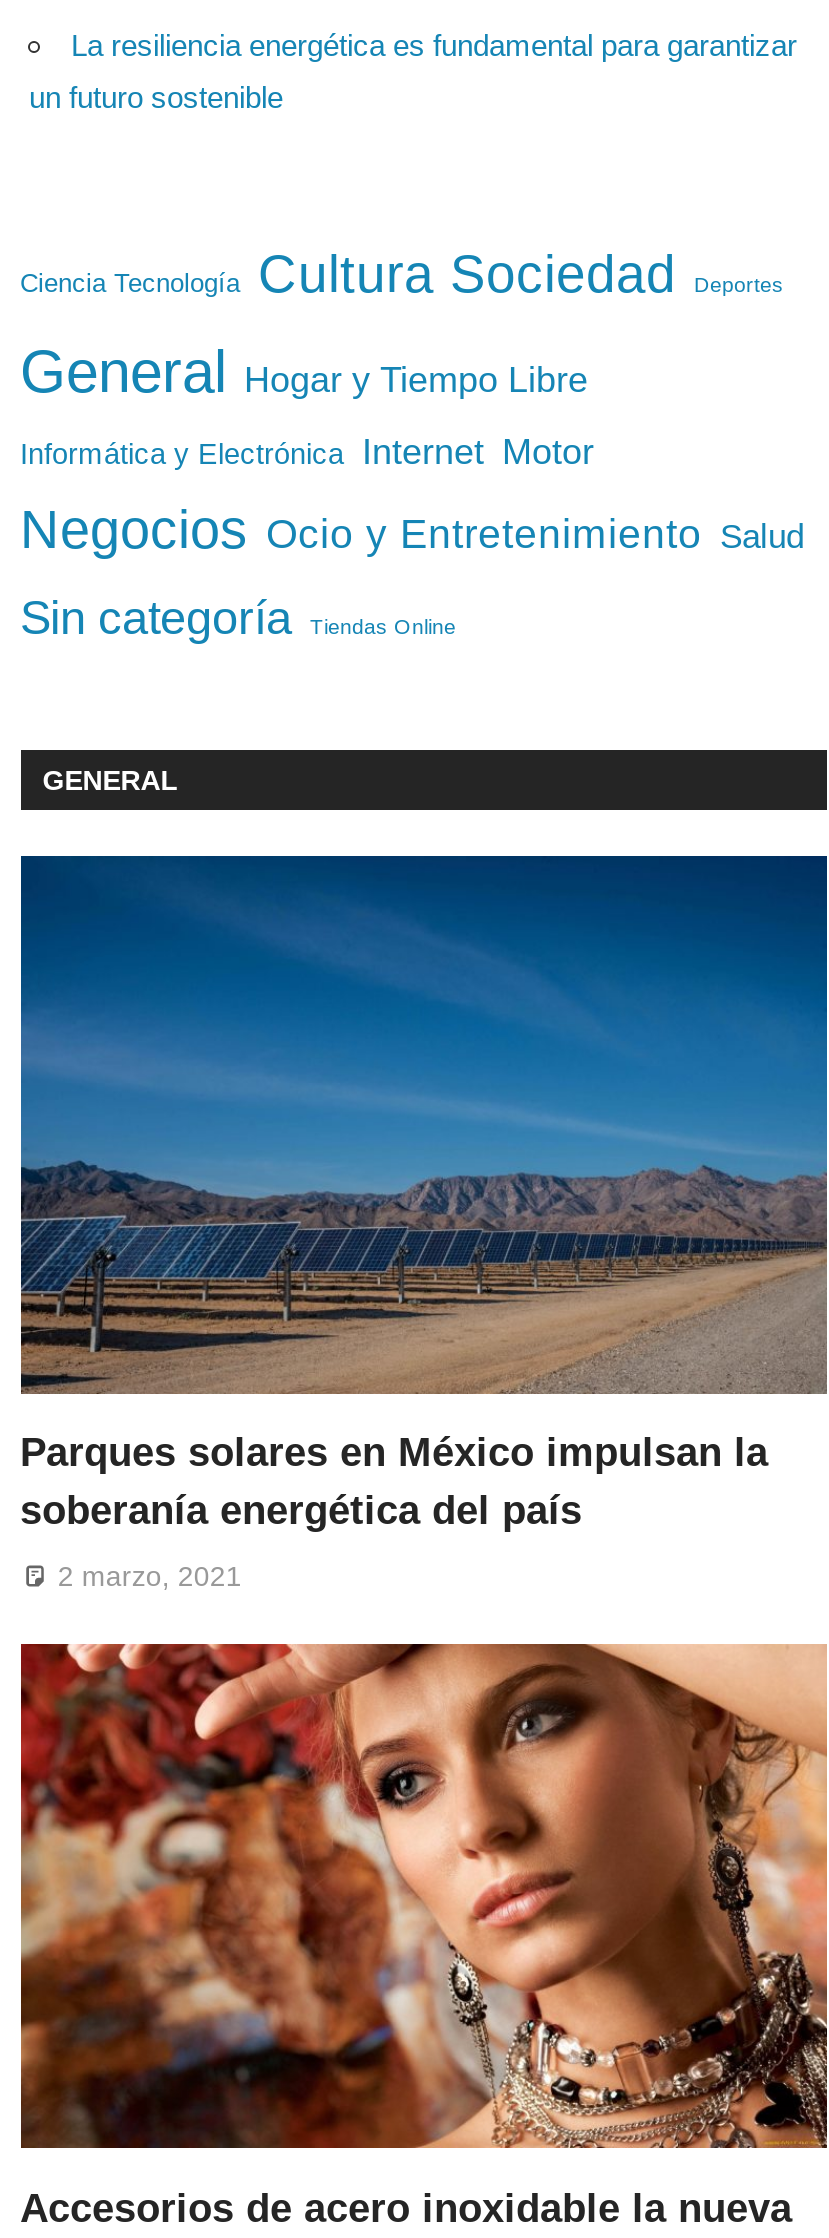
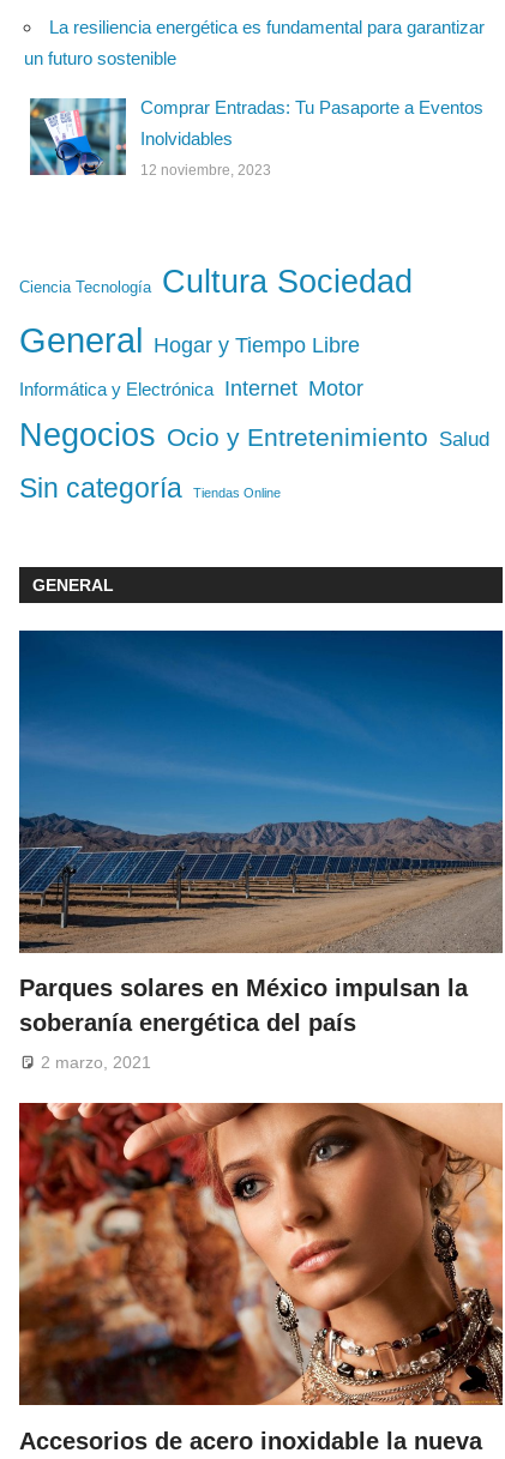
none -> [29,97,483,178] [image] | Comprar Entradas: Tu Pasaporte a Eventos | Inolvidables | 12 noviembre, 2023
[694,272,784,296] Deportes -> none

